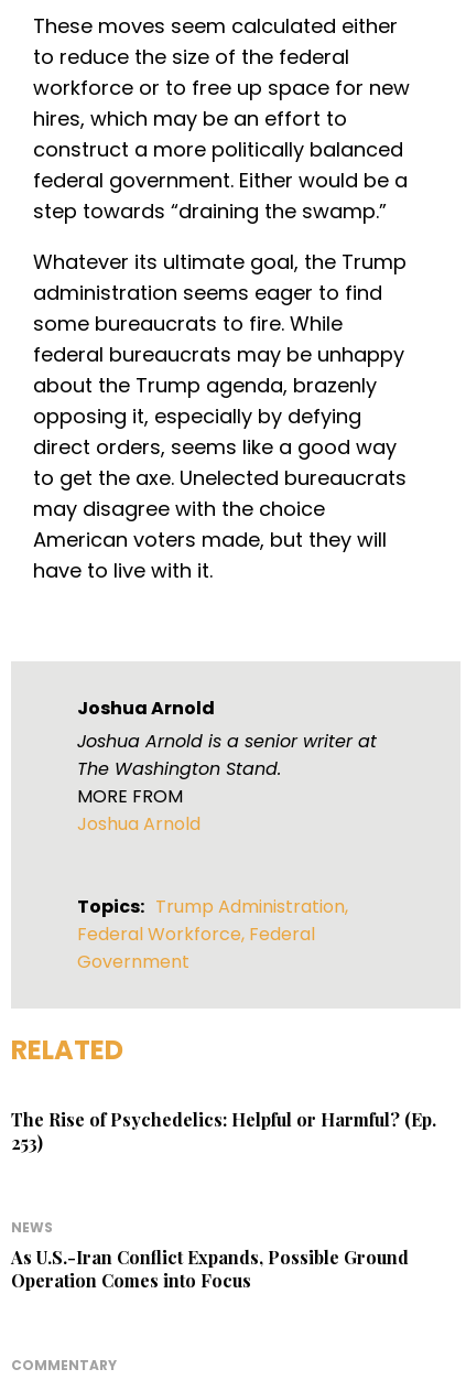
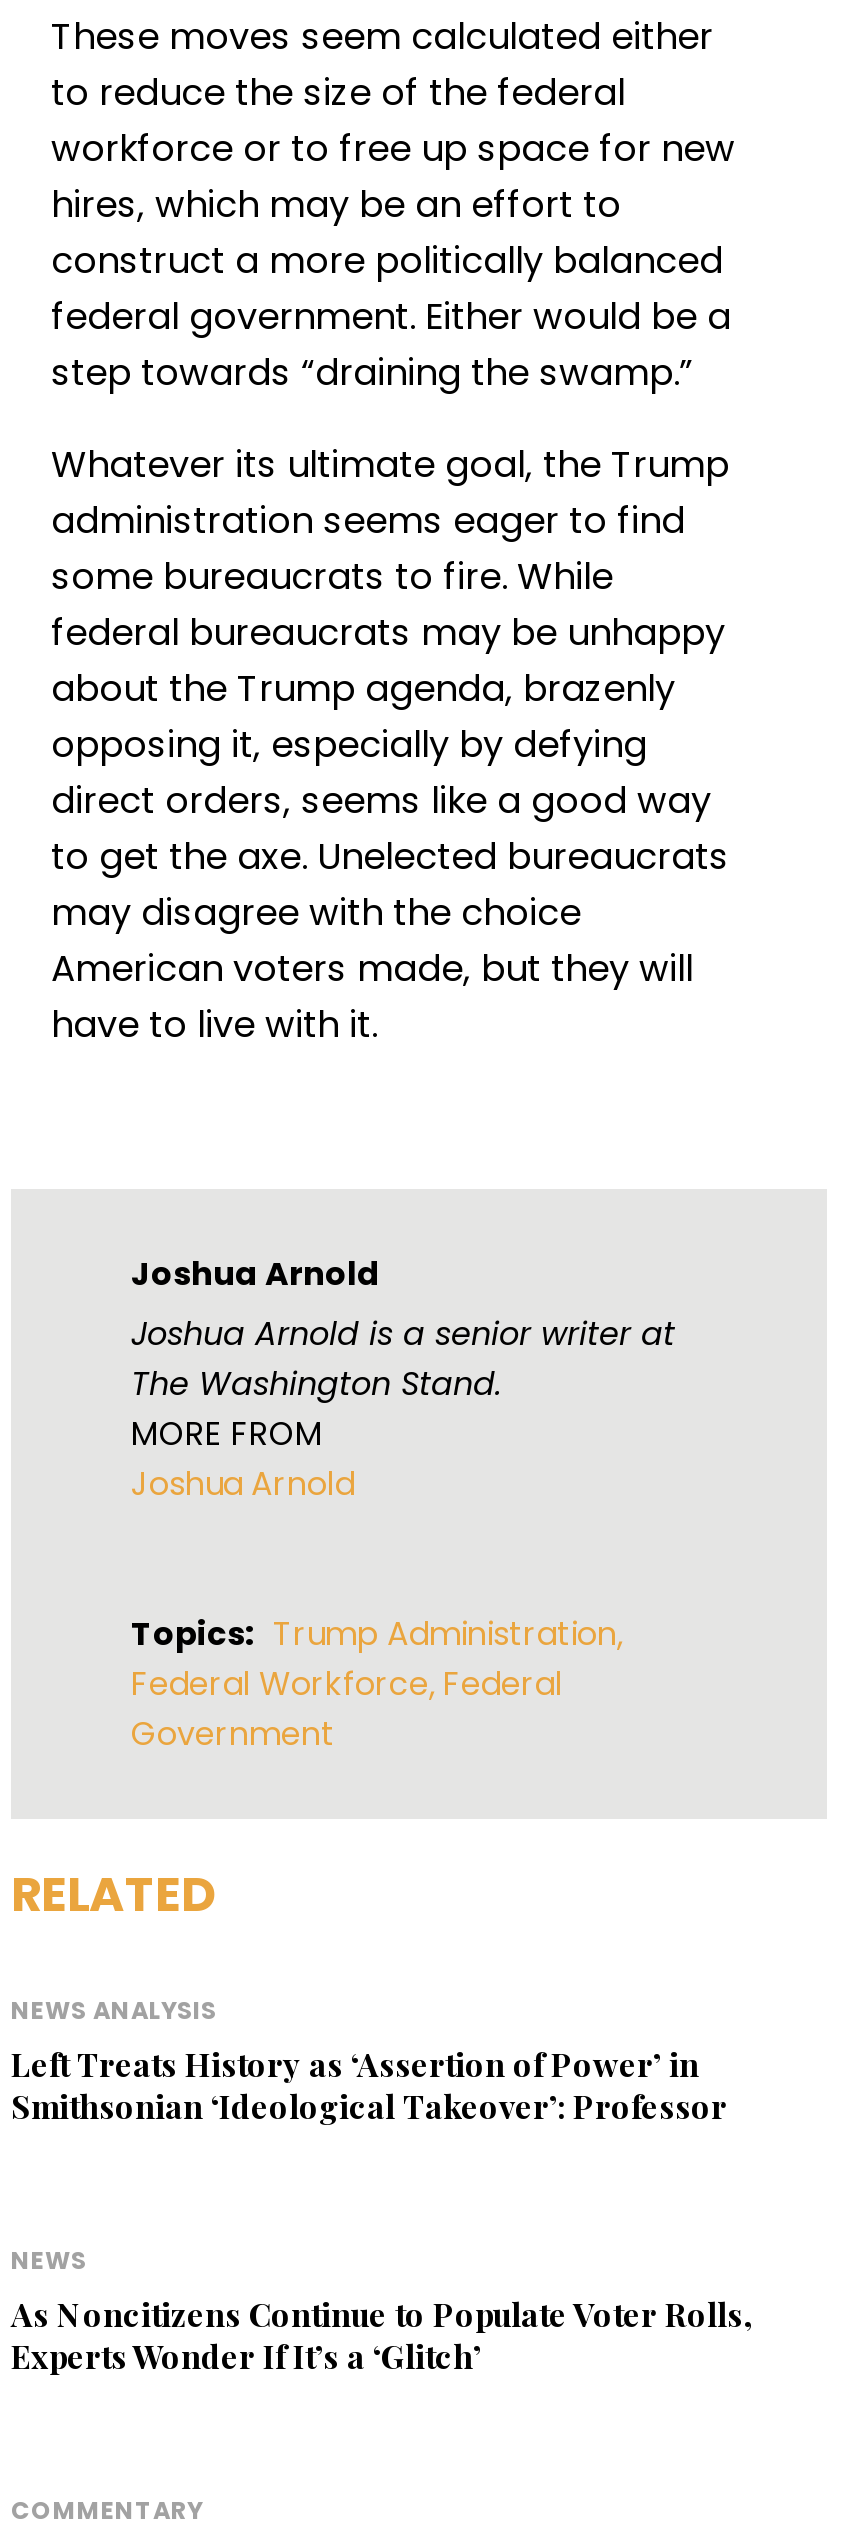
[11,1108,436,1154] The Rise of Psychedelics: Helpful or Harmful? (Ep. | 253) -> [11,1993,727,2127] NEWS ANALYSIS | Left Treats History as ‘Assertion of Power’ in | Smithsonian ‘Ideological Takeover’: Professor
[11,1246,409,1292] As U.S.-Iran Conflict Expands, Possible Ground | Operation Comes into Focus -> [11,2293,751,2377] As Noncitizens Continue to Populate Voter Rolls, | Experts Wonder If It’s a ‘Glitch’

